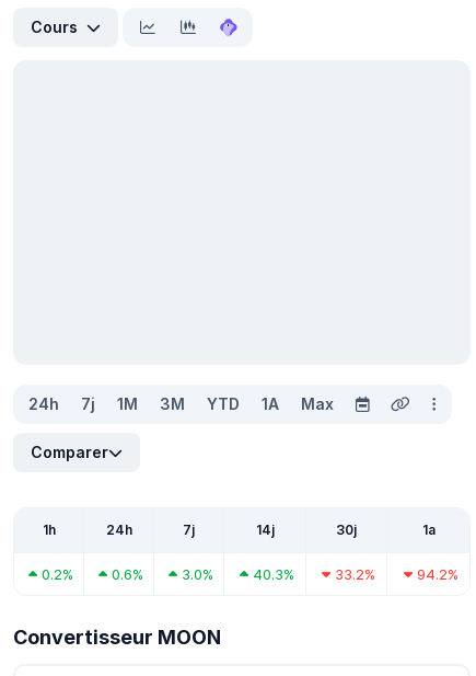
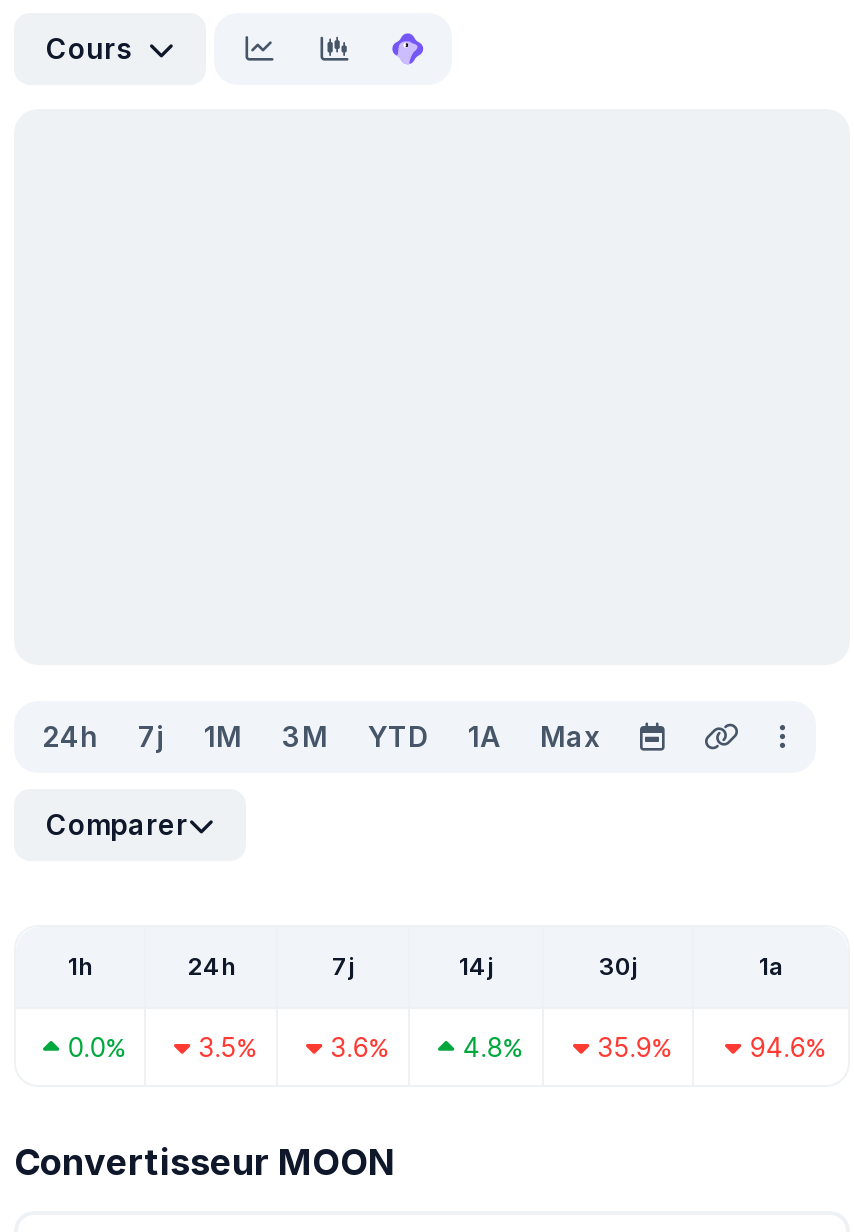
[42,565,73,583] 0.2% -> [67,1031,125,1063] 0.0%
[112,565,143,583] 0.6% -> [198,1031,256,1063] 3.5%
[182,565,213,583] 3.0% -> [330,1031,388,1063] 3.6%
[253,565,294,583] 40.3% -> [462,1031,522,1063] 4.8%
[335,565,375,583] 33.2% -> [597,1031,671,1063] 35.9%
[416,565,458,583] 94.2% -> [749,1031,825,1063] 94.6%

